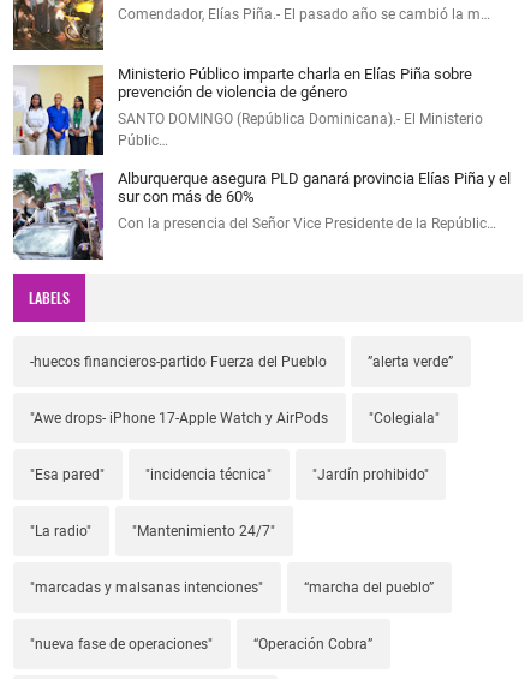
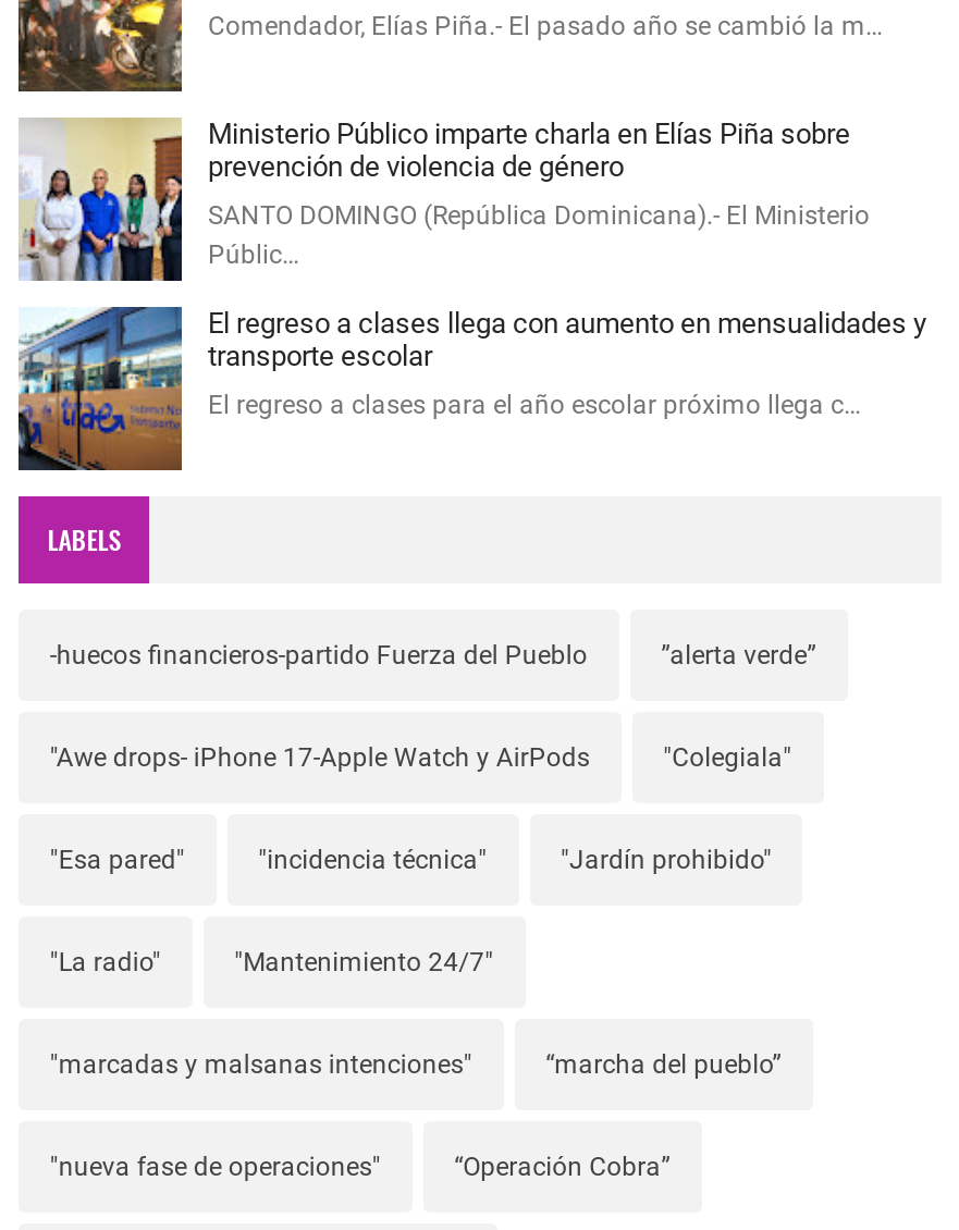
[12,169,511,261] [image] | Alburquerque asegura PLD ganará provincia Elías Piña y el | sur con más de 60% -> [16,305,926,472] [image] | El regreso a clases llega con aumento en mensualidades y | transporte escolar
[118,215,496,231] Con la presencia del Señor Vice Presidente de la Repúblic… -> [208,389,861,419] El regreso a clases para el año escolar próximo llega c…

